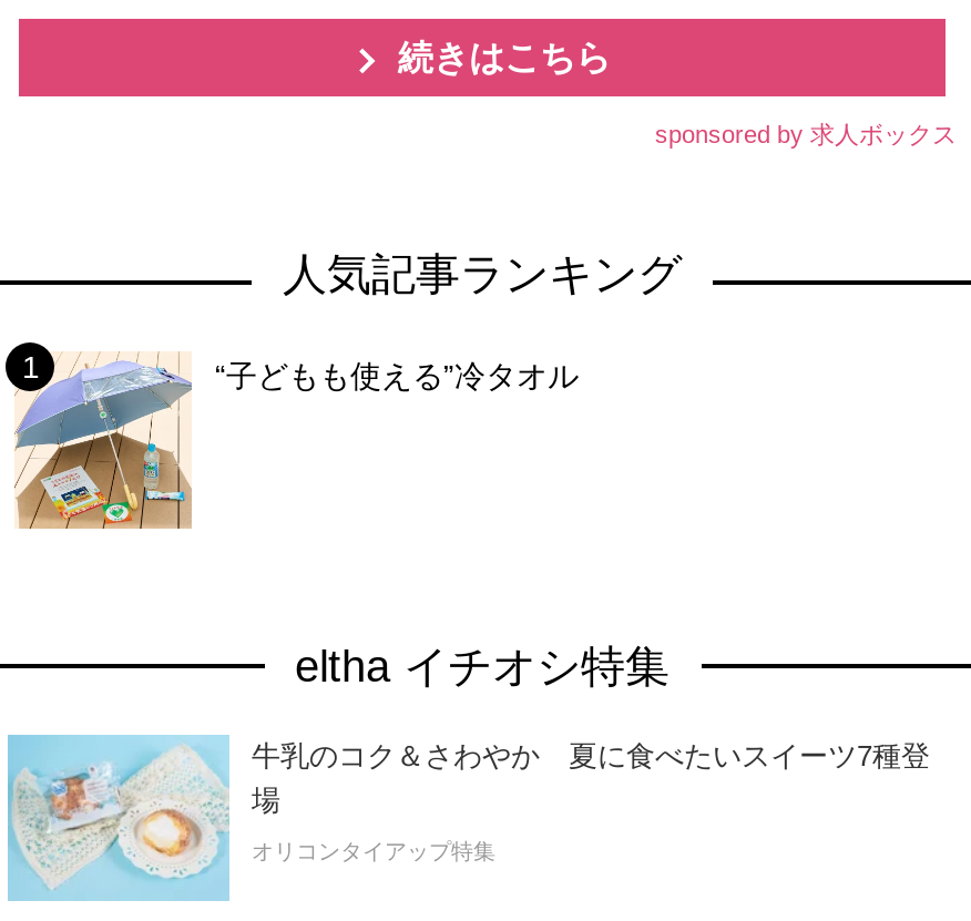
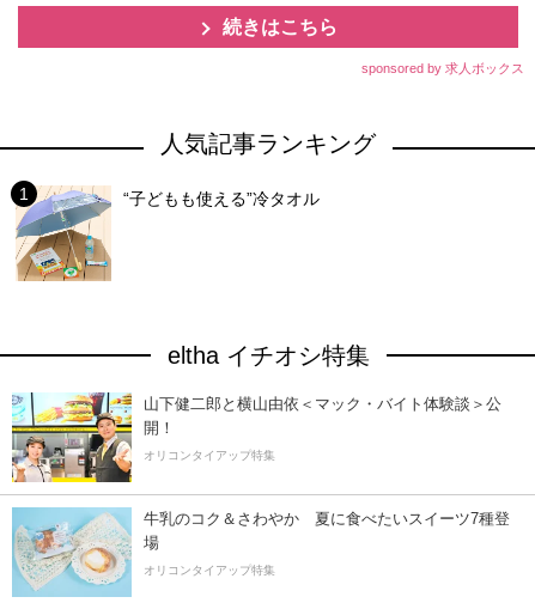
none -> [11,391,501,483] [image] | 山下健二郎と横山由依＜マック・バイト体験談＞公 | 開！ | オリコンタイアップ特集

